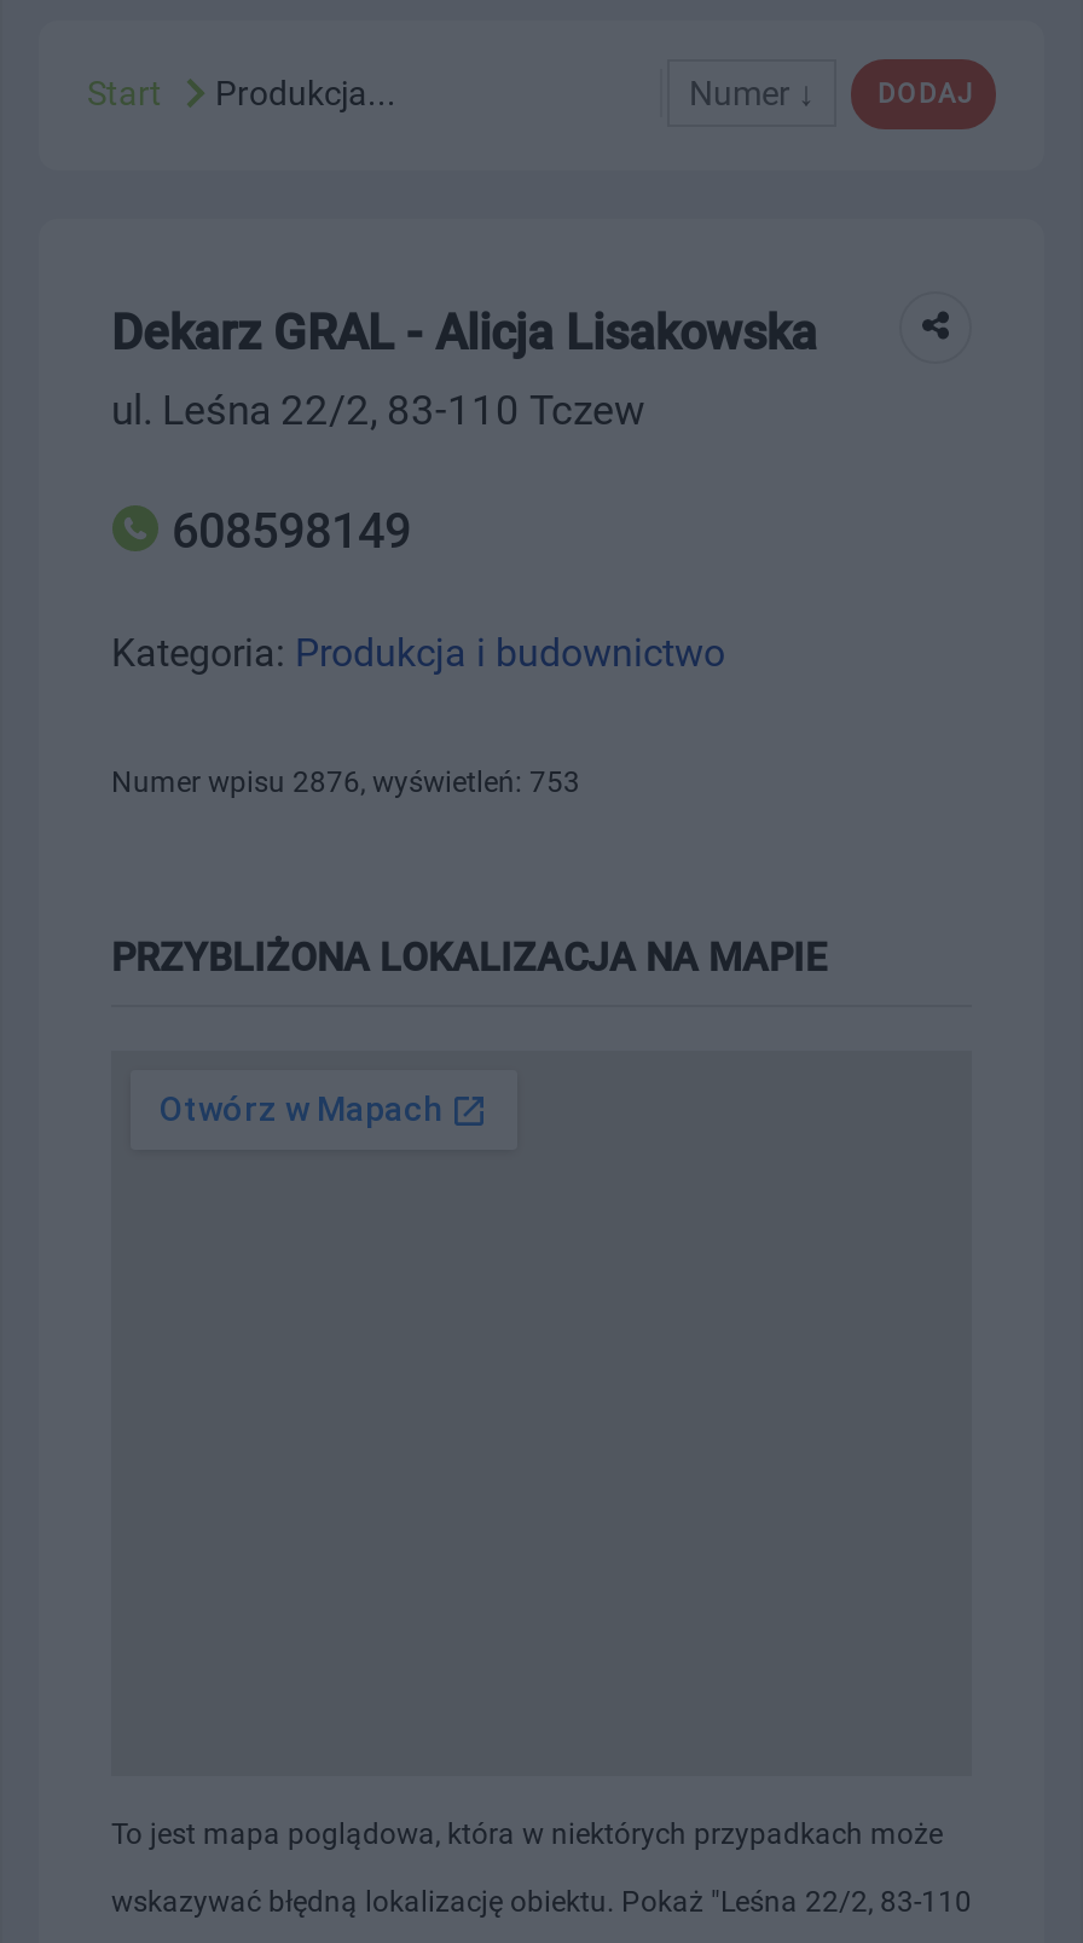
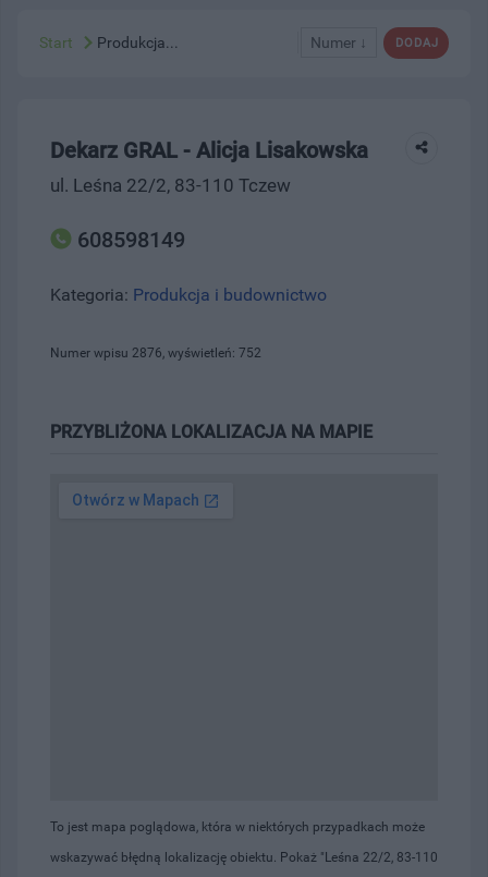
[111,765,580,799] Numer wpisu 2876, wyświetleń: 753 -> [50,345,261,361] Numer wpisu 2876, wyświetleń: 752

